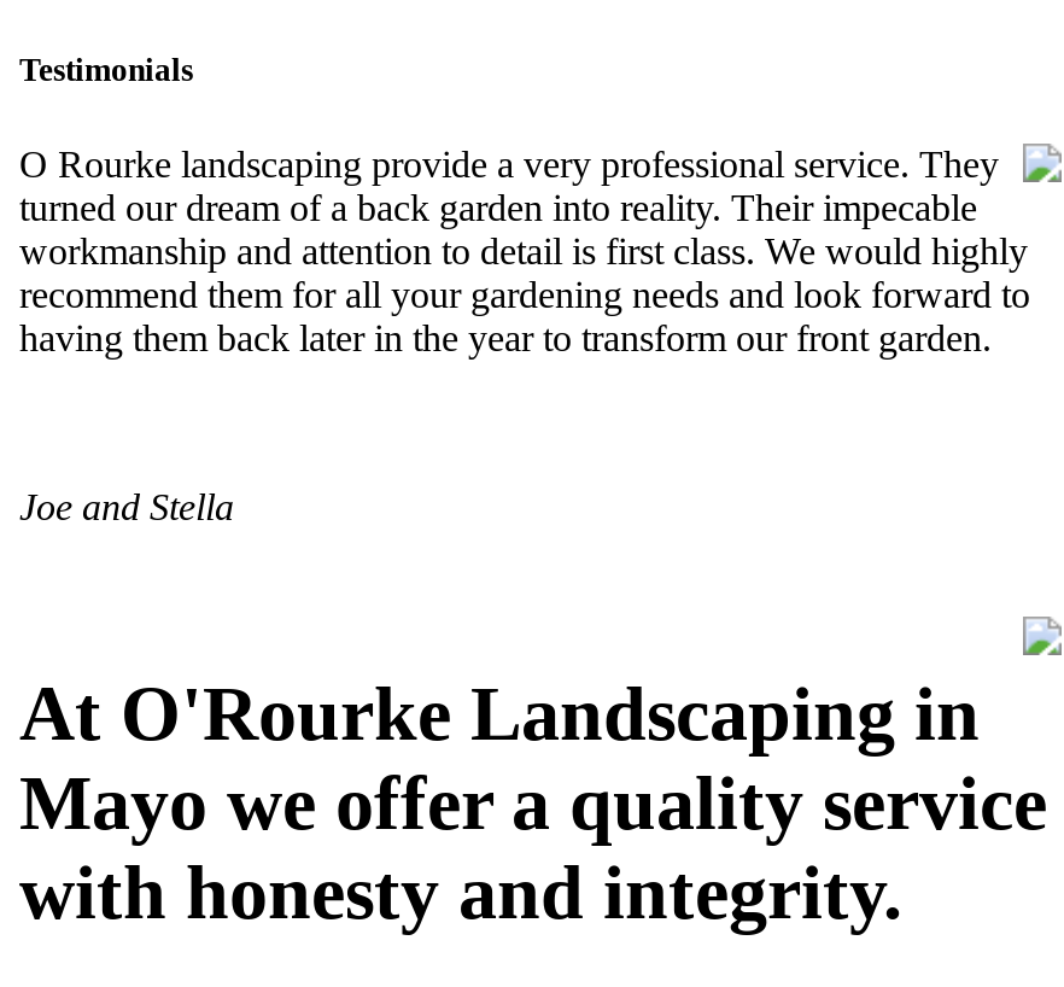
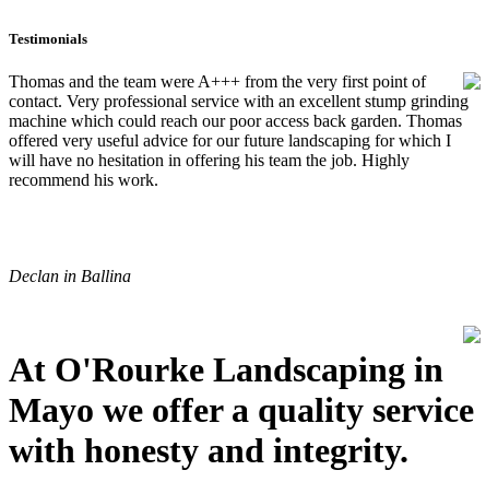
[19,144,1030,359] O Rourke landscaping provide a very professional service. They | turned our dream of a back garden into reality. Their impecable | workmanship and attention to detail is first class. We would highly | recommend them for all your gardening needs and look forward to | having them back later in the year to transform our front garden. -> [9,72,469,189] Thomas and the team were A+++ from the very first point of | contact. Very professional service with an excellent stump grinding | machine which could reach our poor access back garden. Thomas | offered very useful advice for our future landscaping for which I | will have no hesitation in offering his team the job. Highly | recommend his work.
[19,487,234,528] Joe and Stella -> [9,267,131,285] Declan in Ballina

